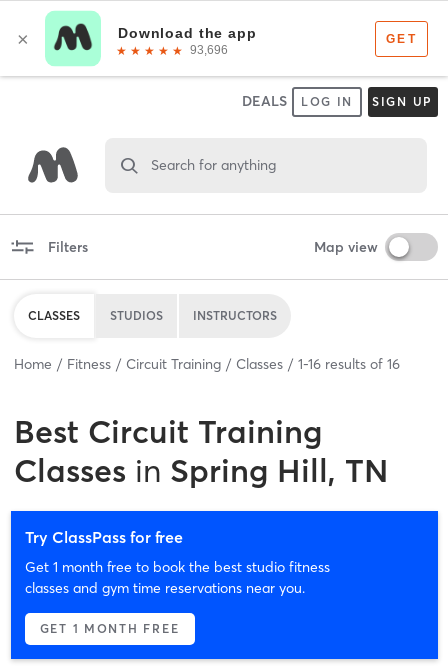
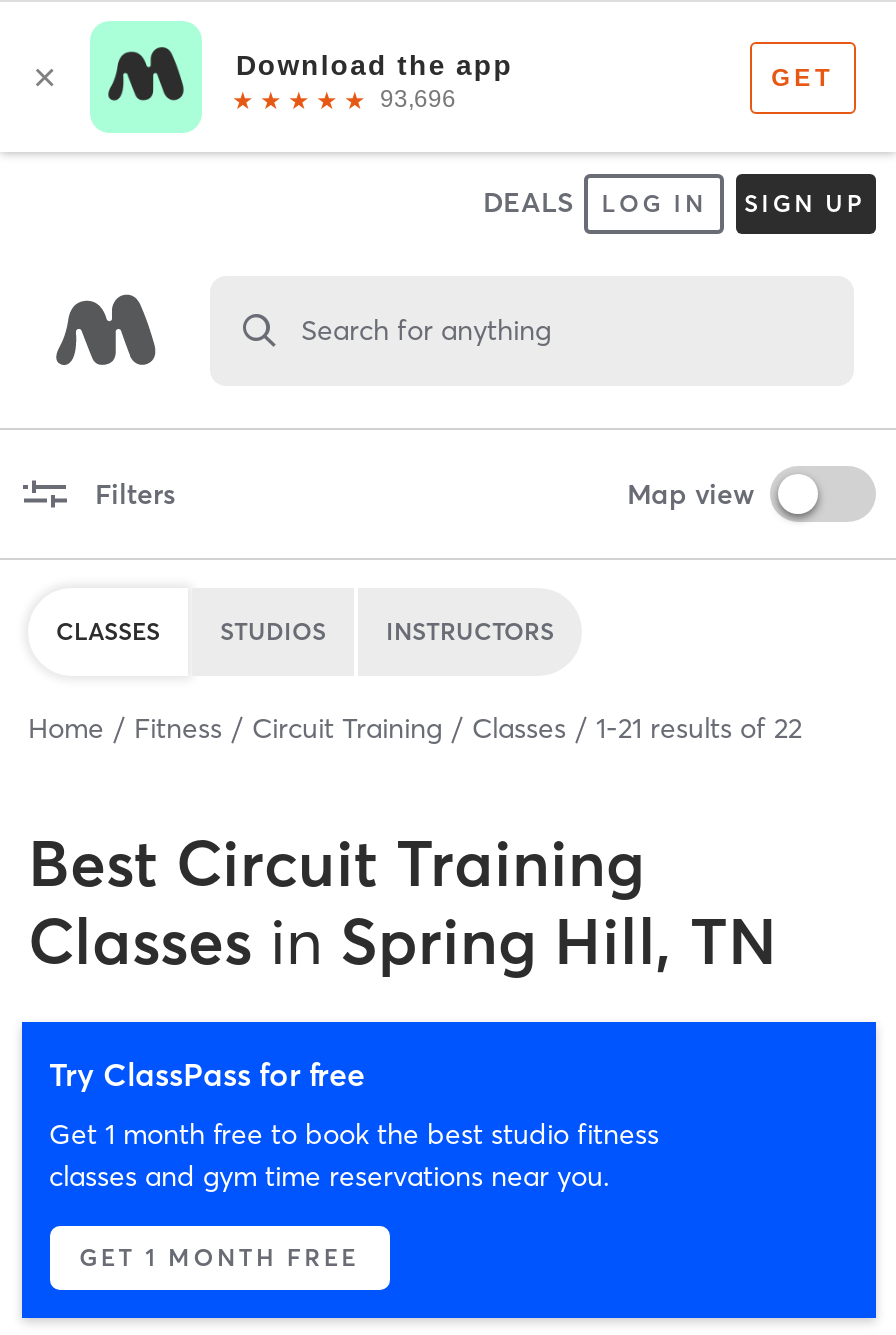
[14,354,400,372] Home Fitness Circuit Training Classes 1-16 results of 16 -> [28,709,802,745] Home Fitness Circuit Training Classes 1-21 results of 22

